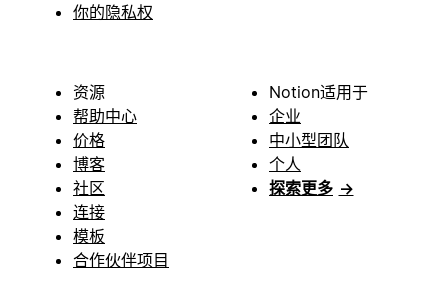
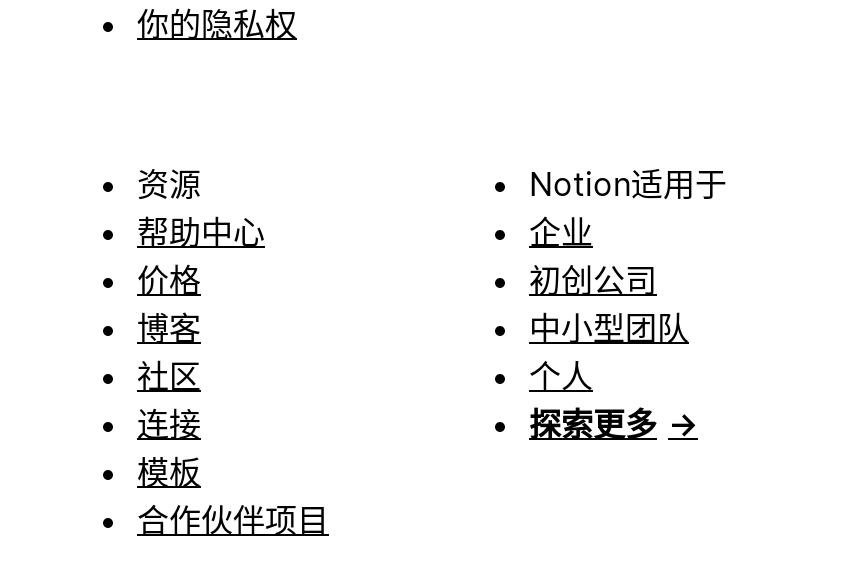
moved [269,130,349,174] -> [529,309,689,397]: 中小型团队 | 个人
none -> [529,261,657,301] 初创公司

